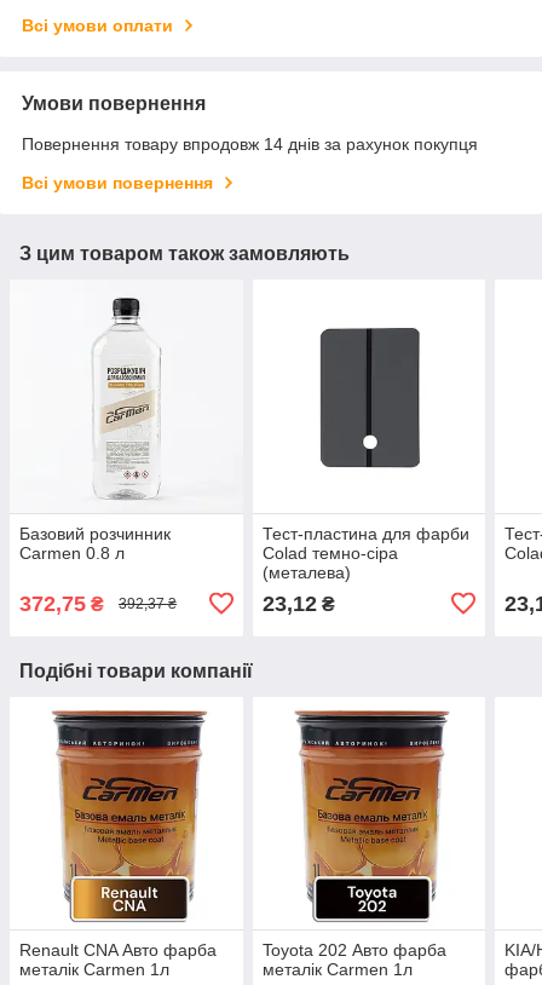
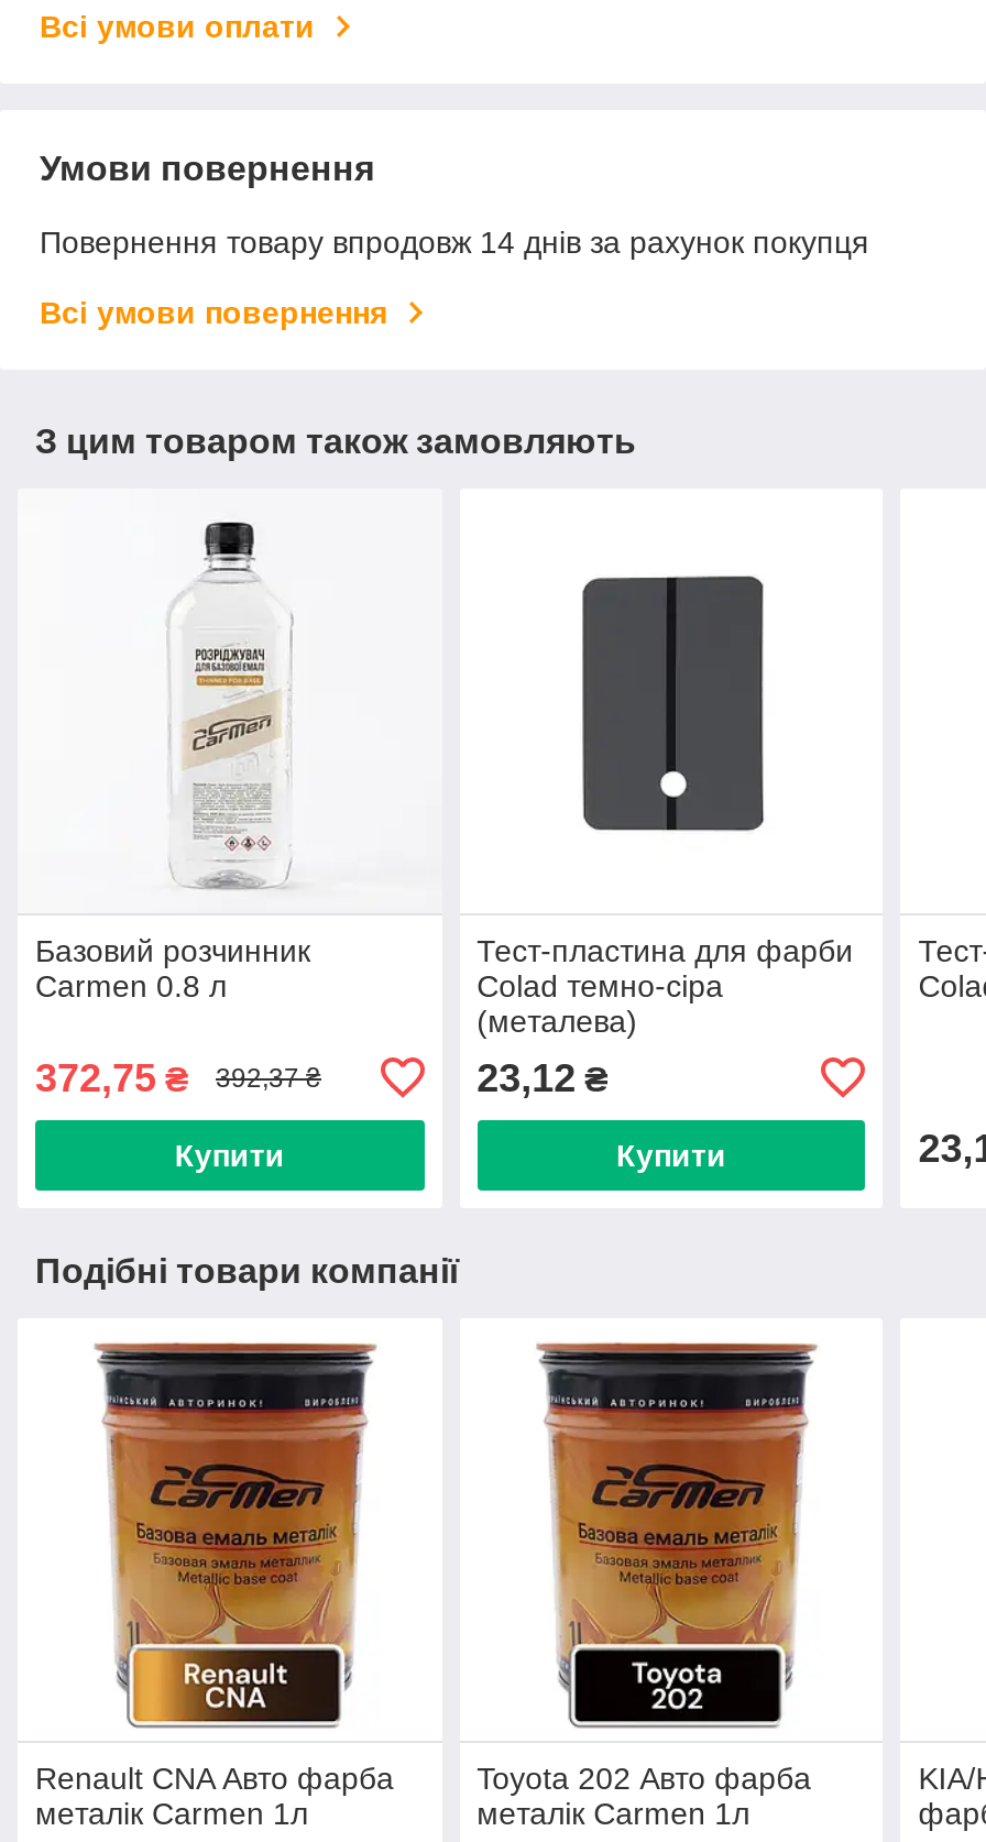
none -> [175,1137,285,1173] Купити
none -> [616,1137,726,1173] Купити

